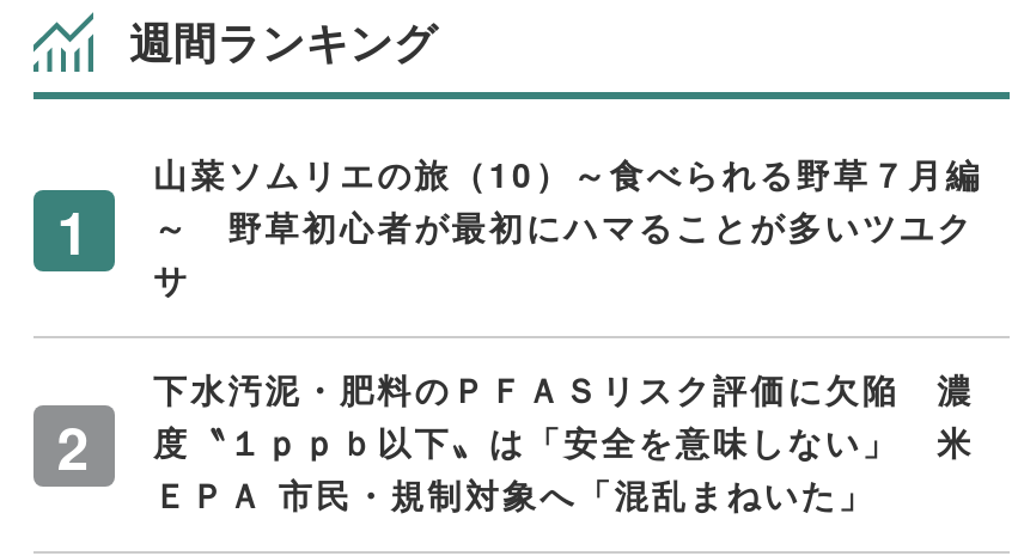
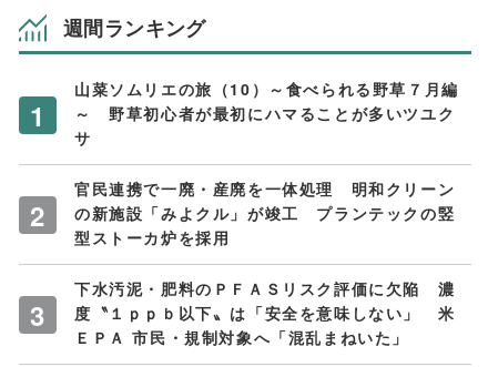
none -> [74,178,455,249] 官民連携で一廃・産廃を一体処理 明和クリーン | の新施設「みよクル」が竣工 プランテックの竪 | 型ストーカ炉を採用

